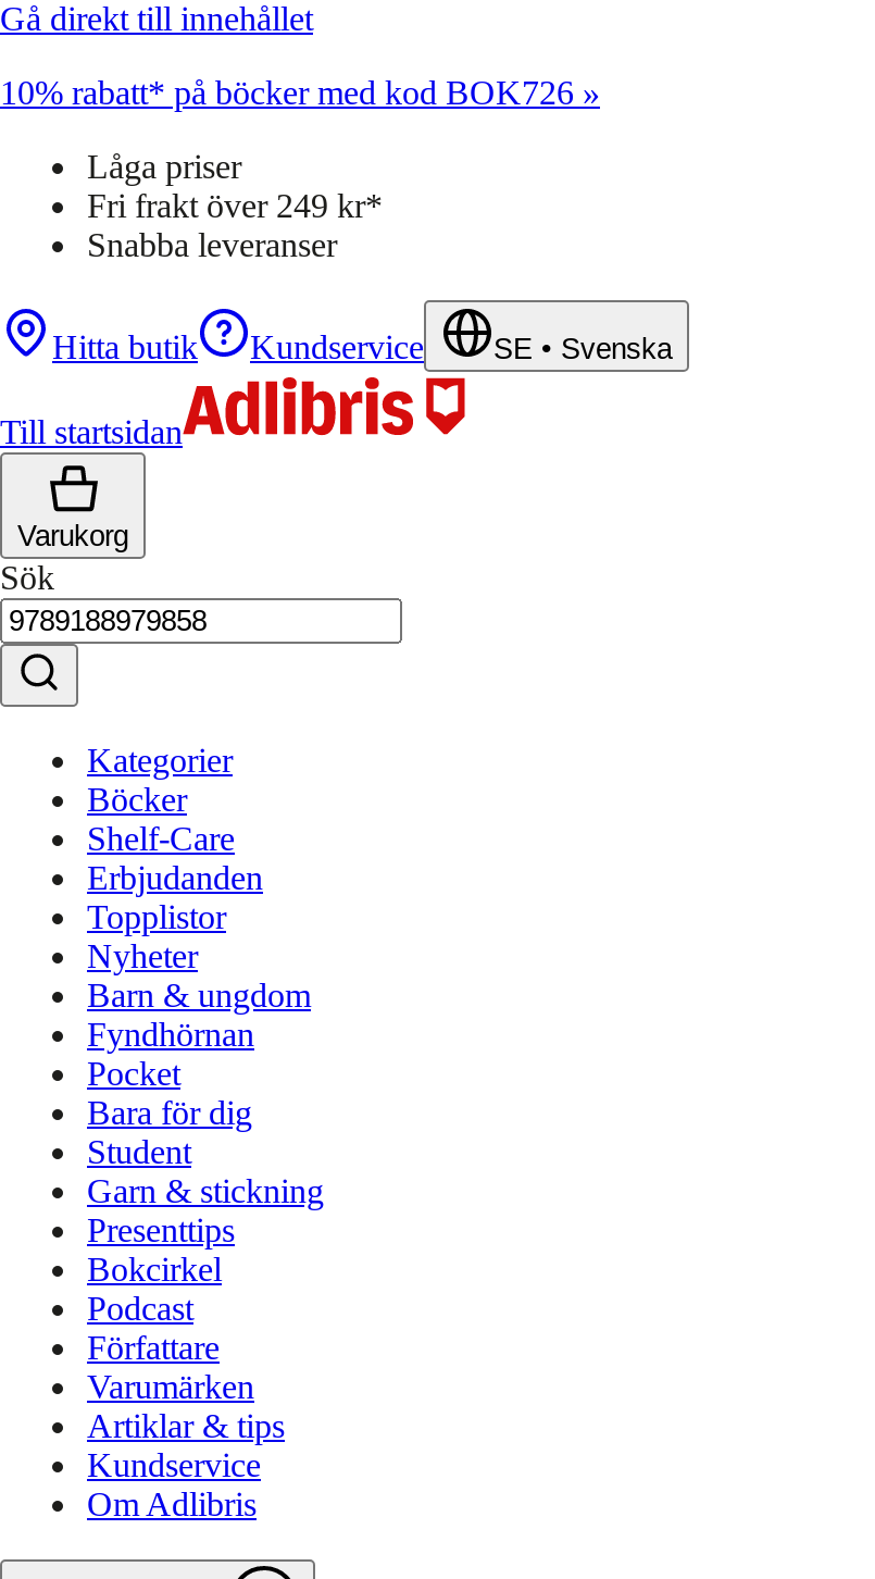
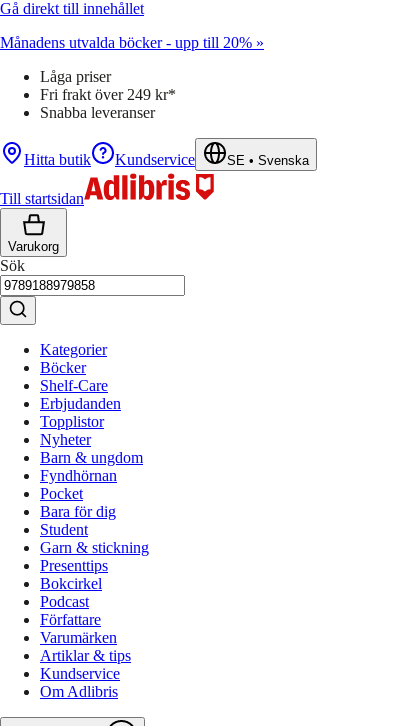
[0,74,600,111] 10% rabatt* på böcker med kod BOK726 » -> [0,34,264,51] Månadens utvalda böcker - upp till 20% »

